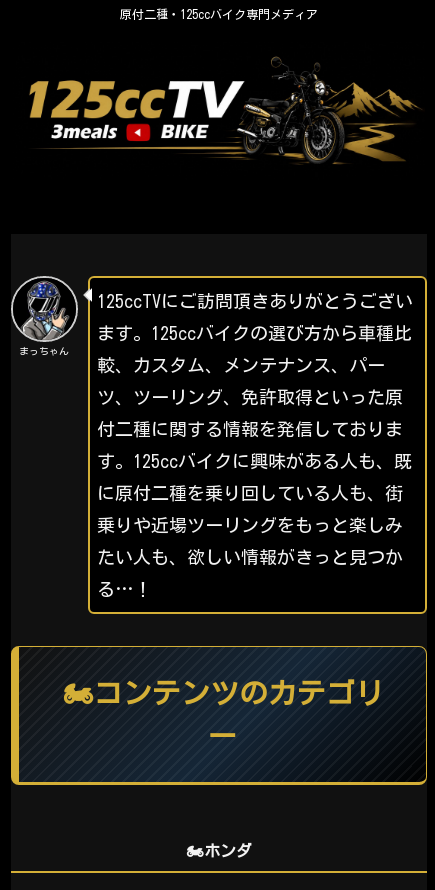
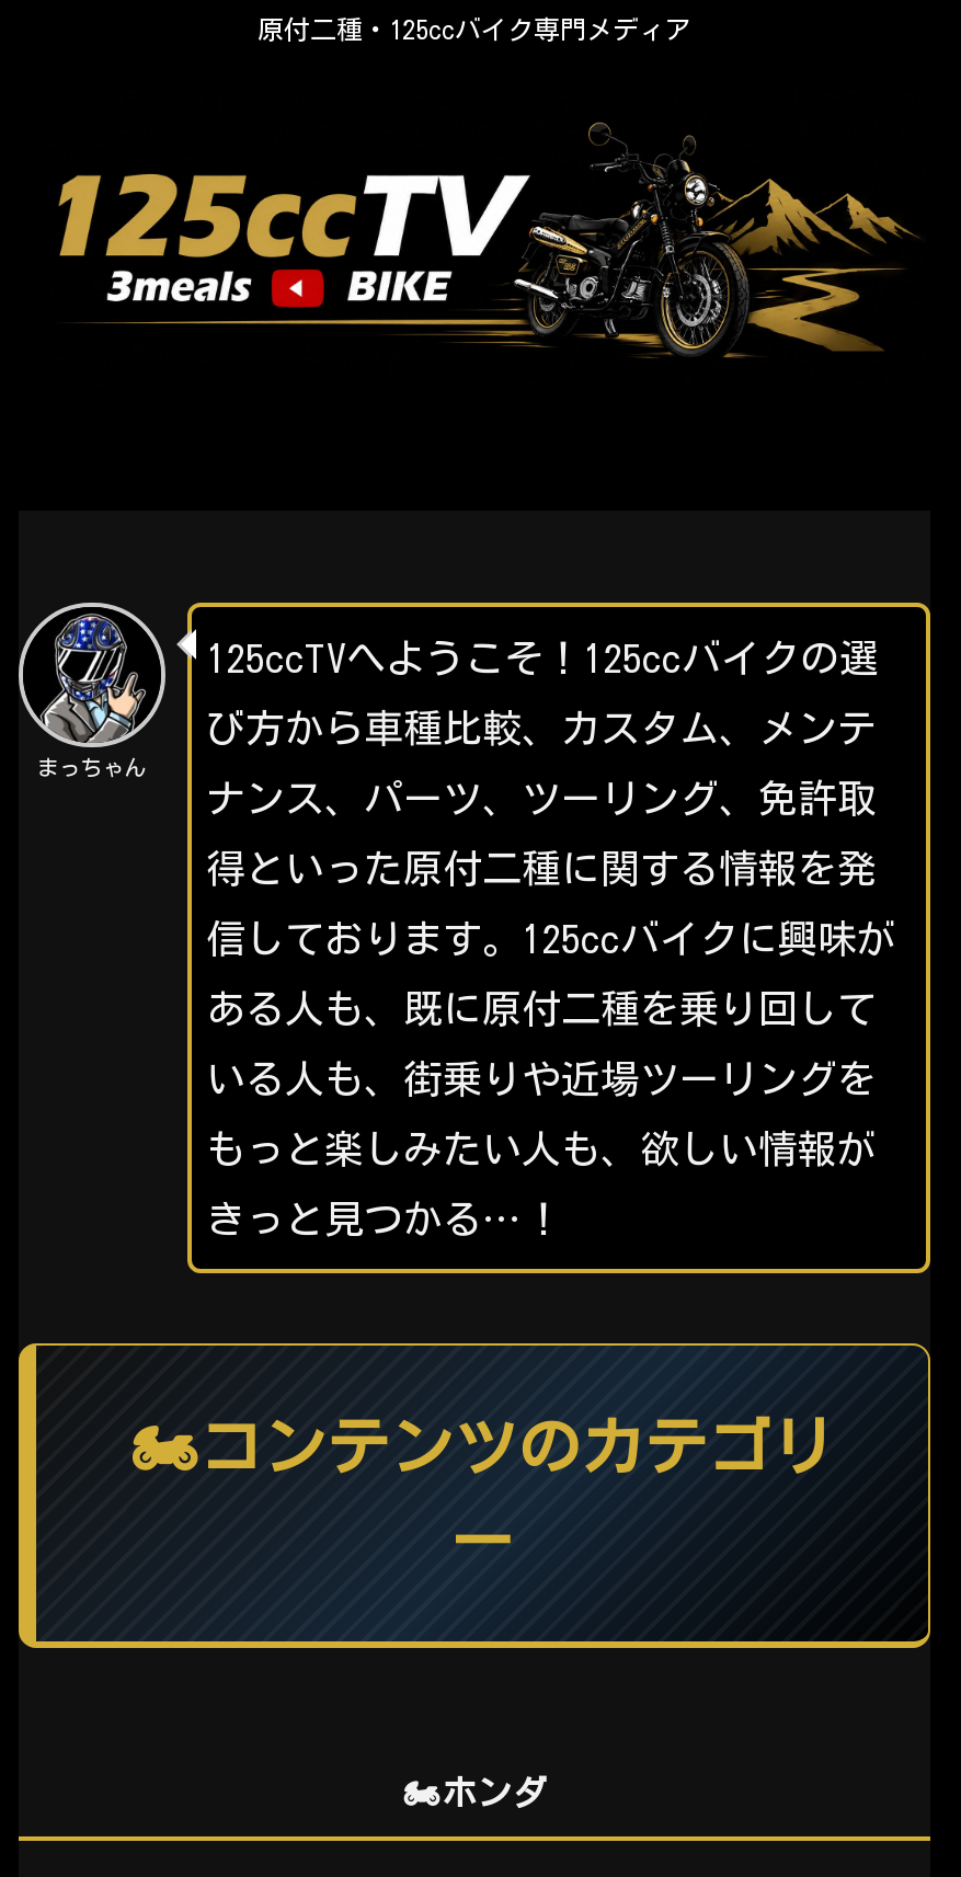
[96,292,412,598] 125ccTVにご訪問頂きありがとうござい | ます。125ccバイクの選び方から車種比 | 較、カスタム、メンテナンス、パー | ツ、ツーリング、免許取得といった原 | 付二種に関する情報を発信しておりま | す。125ccバイクに興味がある人も、既 | に原付二種を乗り回している人も、街 | 乗りや近場ツーリングをもっと楽しみ | たい人も、欲しい情報がきっと見つか | る…！ -> [206,637,896,1238] 125ccTVへようこそ！125ccバイクの選 | び方から車種比較、カスタム、メンテ | ナンス、パーツ、ツーリング、免許取 | 得といった原付二種に関する情報を発 | 信しております。125ccバイクに興味が | ある人も、既に原付二種を乗り回して | いる人も、街乗りや近場ツーリングを | もっと楽しみたい人も、欲しい情報が | きっと見つかる…！

